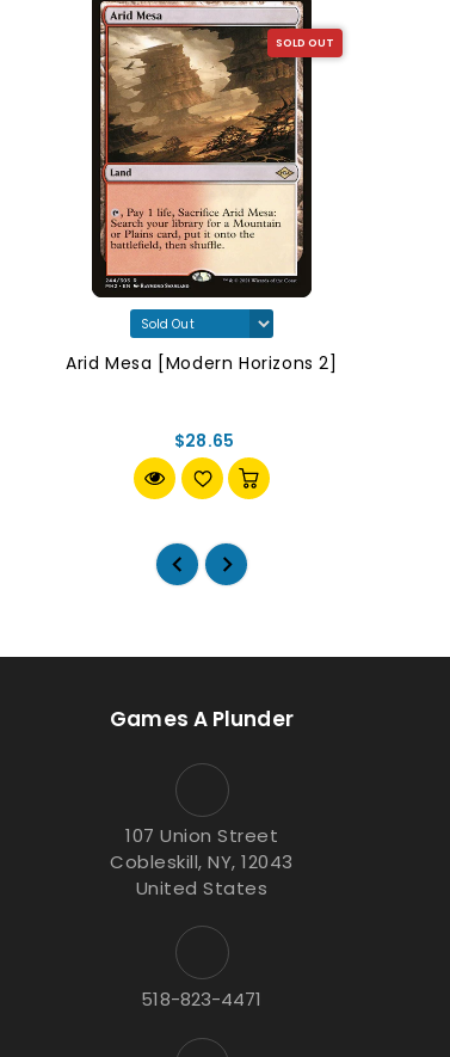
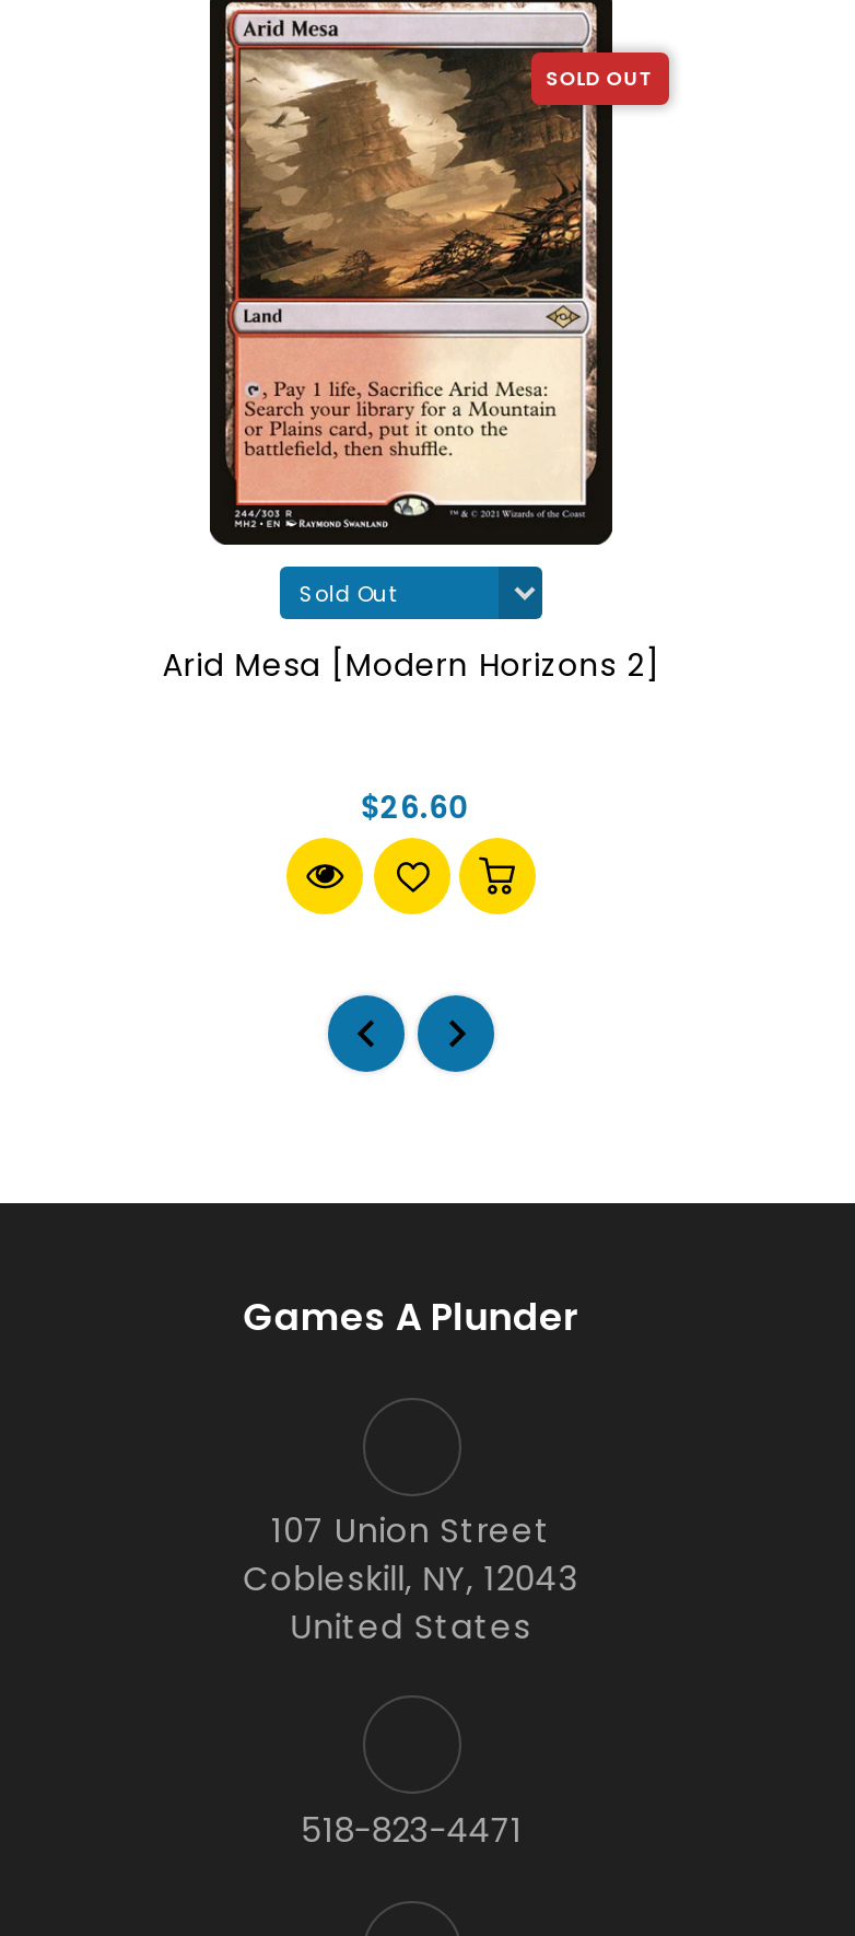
[175,429,234,453] $28.65 -> [360,786,471,830] $26.60

